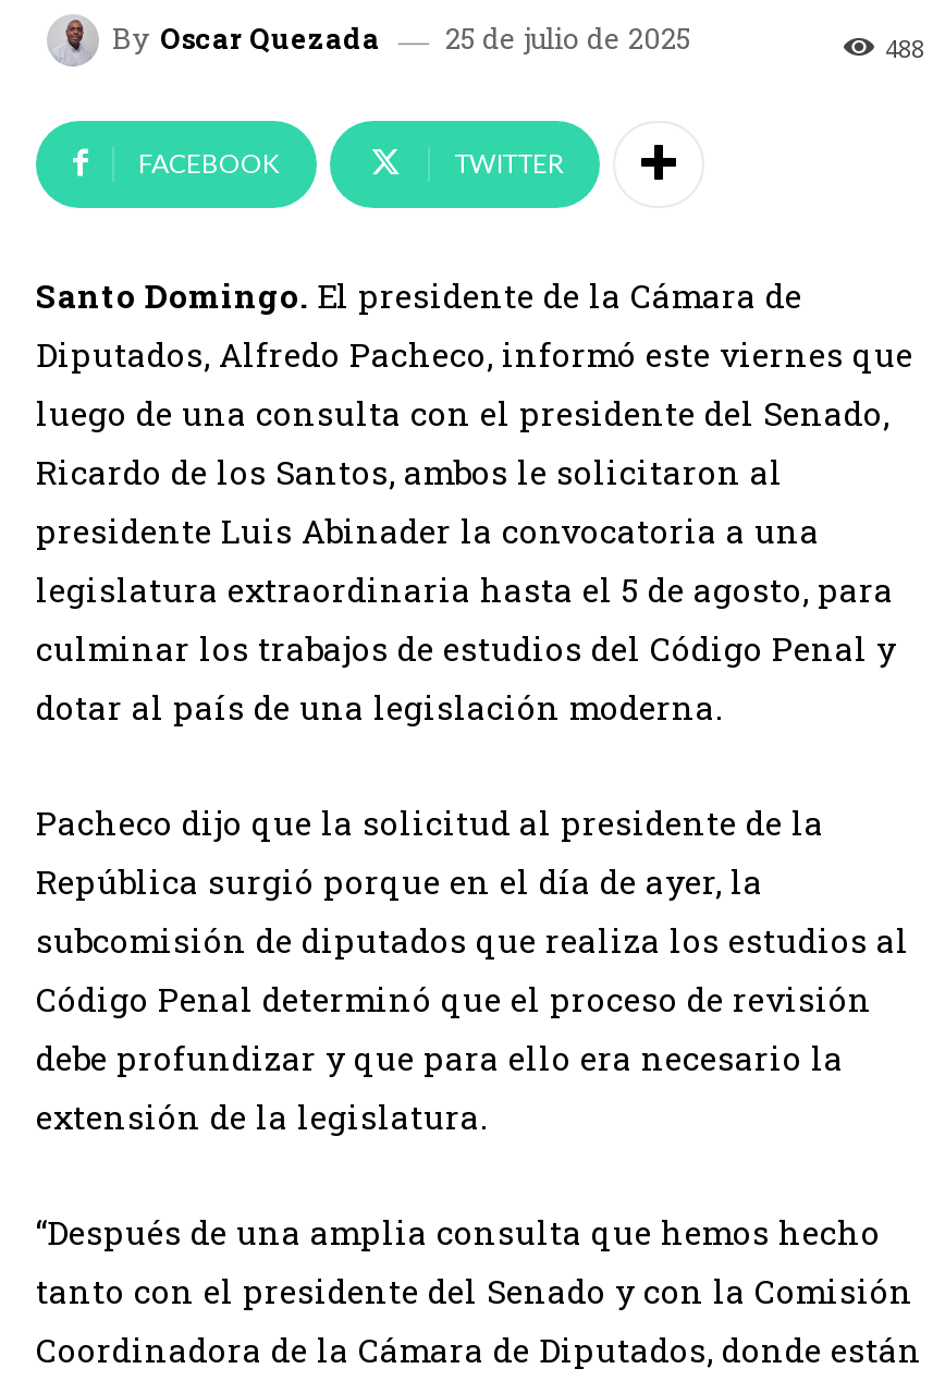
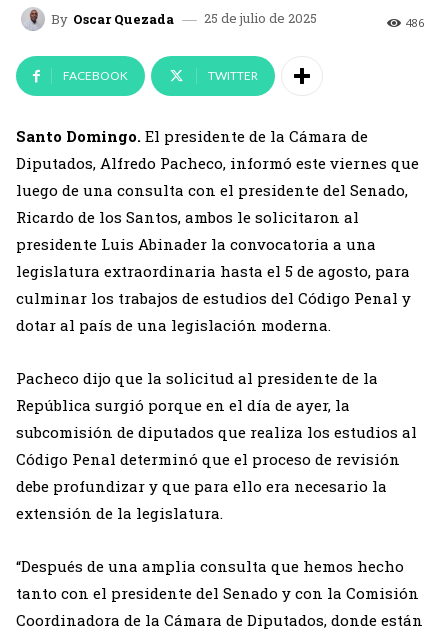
[885,31,924,64] 488 -> [406,15,424,30] 486

